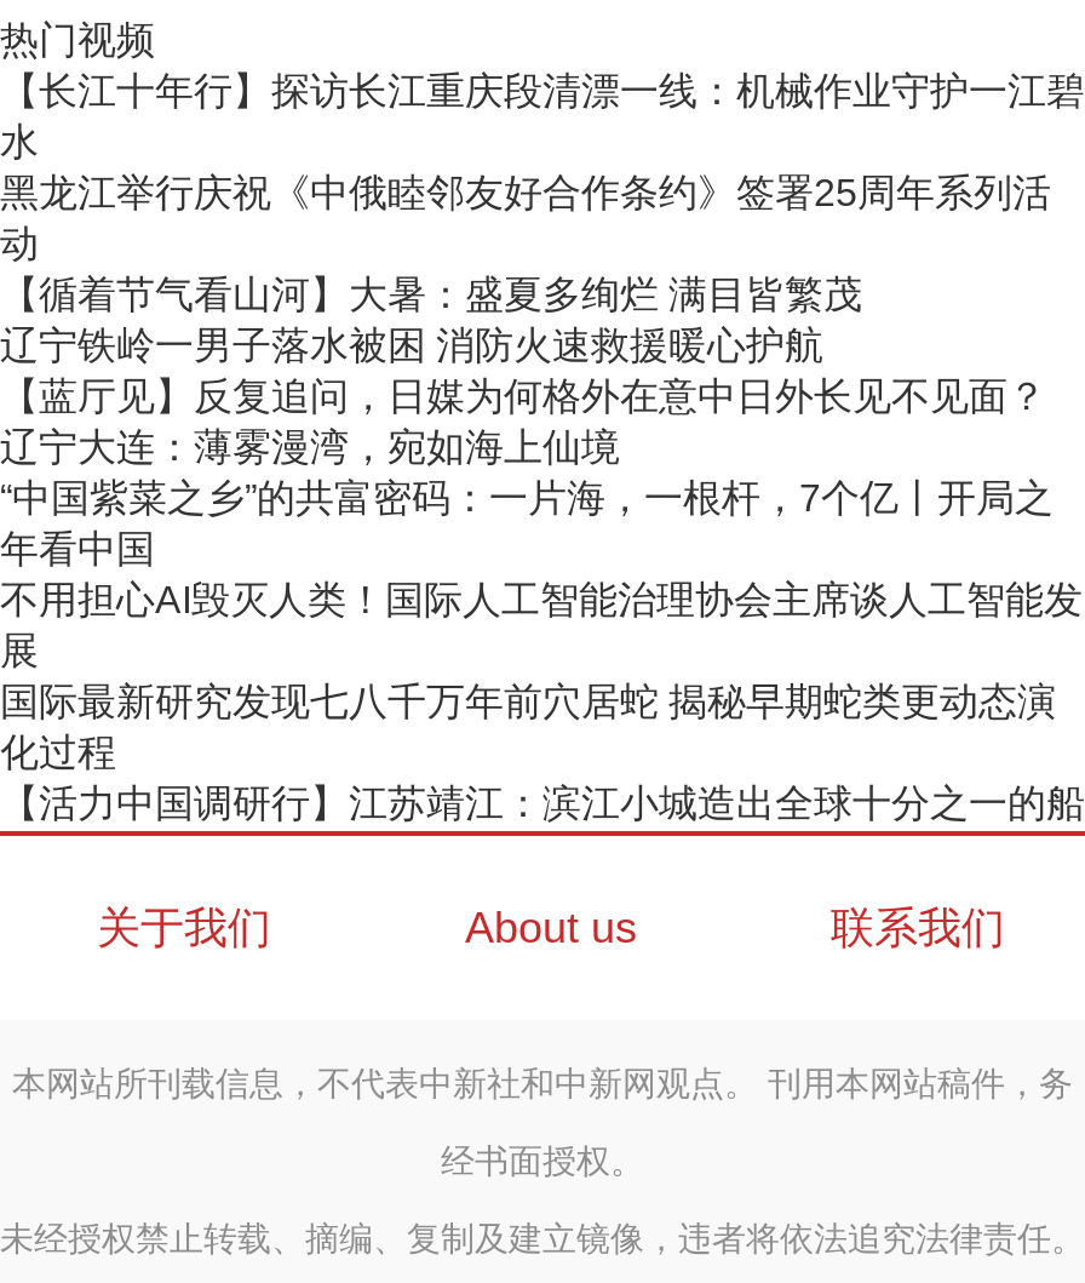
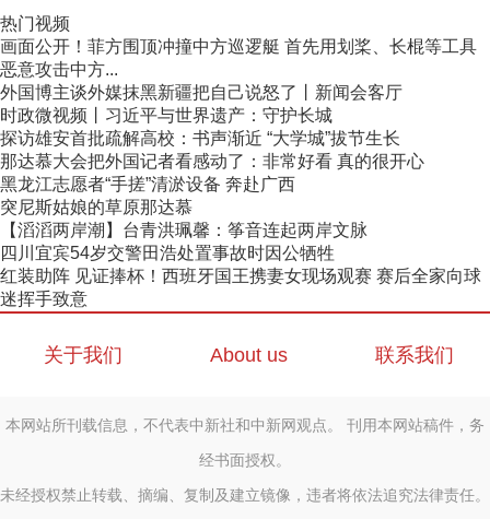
[0,70,1085,824] 【长江十年行】探访长江重庆段清漂一线：机械作业守护一江碧 | 水 | 黑龙江举行庆祝《中俄睦邻友好合作条约》签署25周年系列活 | 动 | 【循着节气看山河】大暑：盛夏多绚烂 满目皆繁茂 | 辽宁铁岭一男子落水被困 消防火速救援暖心护航 | 【蓝厅见】反复追问，日媒为何格外在意中日外长见不见面？ | 辽宁大连：薄雾漫湾，宛如海上仙境 | “中国紫菜之乡”的共富密码：一片海，一根杆，7个亿丨开局之 | 年看中国 | 不用担心AI毁灭人类！国际人工智能治理协会主席谈人工智能发 | 展 | 国际最新研究发现七八千万年前穴居蛇 揭秘早期蛇类更动态演 | 化过程 | 【活力中国调研行】江苏靖江：滨江小城造出全球十分之一的船 -> [0,37,481,308] 画面公开！菲方围顶冲撞中方巡逻艇 首先用划桨、长棍等工具 | 恶意攻击中方... | 外国博主谈外媒抹黑新疆把自己说怒了丨新闻会客厅 | 时政微视频丨习近平与世界遗产：守护长城 | 探访雄安首批疏解高校：书声渐近 “大学城”拔节生长 | 那达慕大会把外国记者看感动了：非常好看 真的很开心 | 黑龙江志愿者“手搓”清淤设备 奔赴广西 | 突尼斯姑娘的草原那达慕 | 【滔滔两岸潮】台青洪珮馨：筝音连起两岸文脉 | 四川宜宾54岁交警田浩处置事故时因公牺牲 | 红装助阵 见证捧杯！西班牙国王携妻女现场观赛 赛后全家向球 | 迷挥手致意

